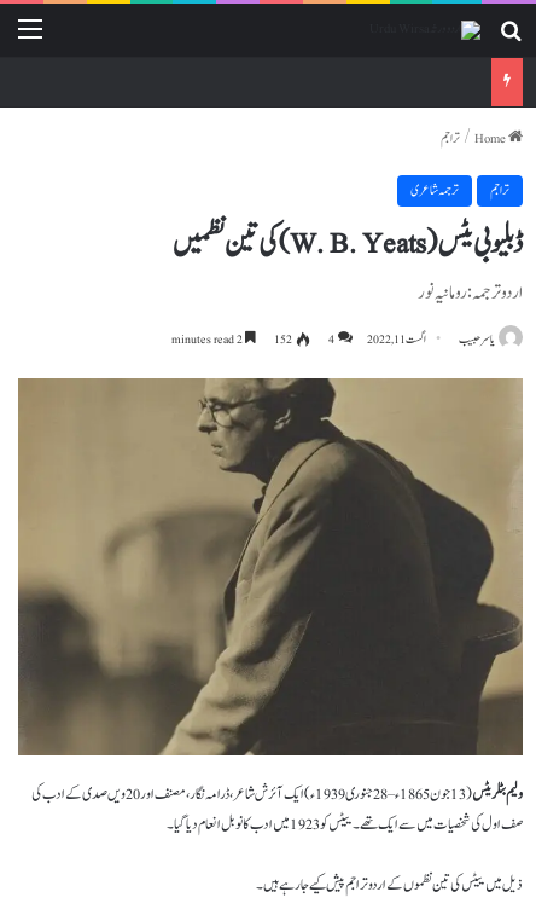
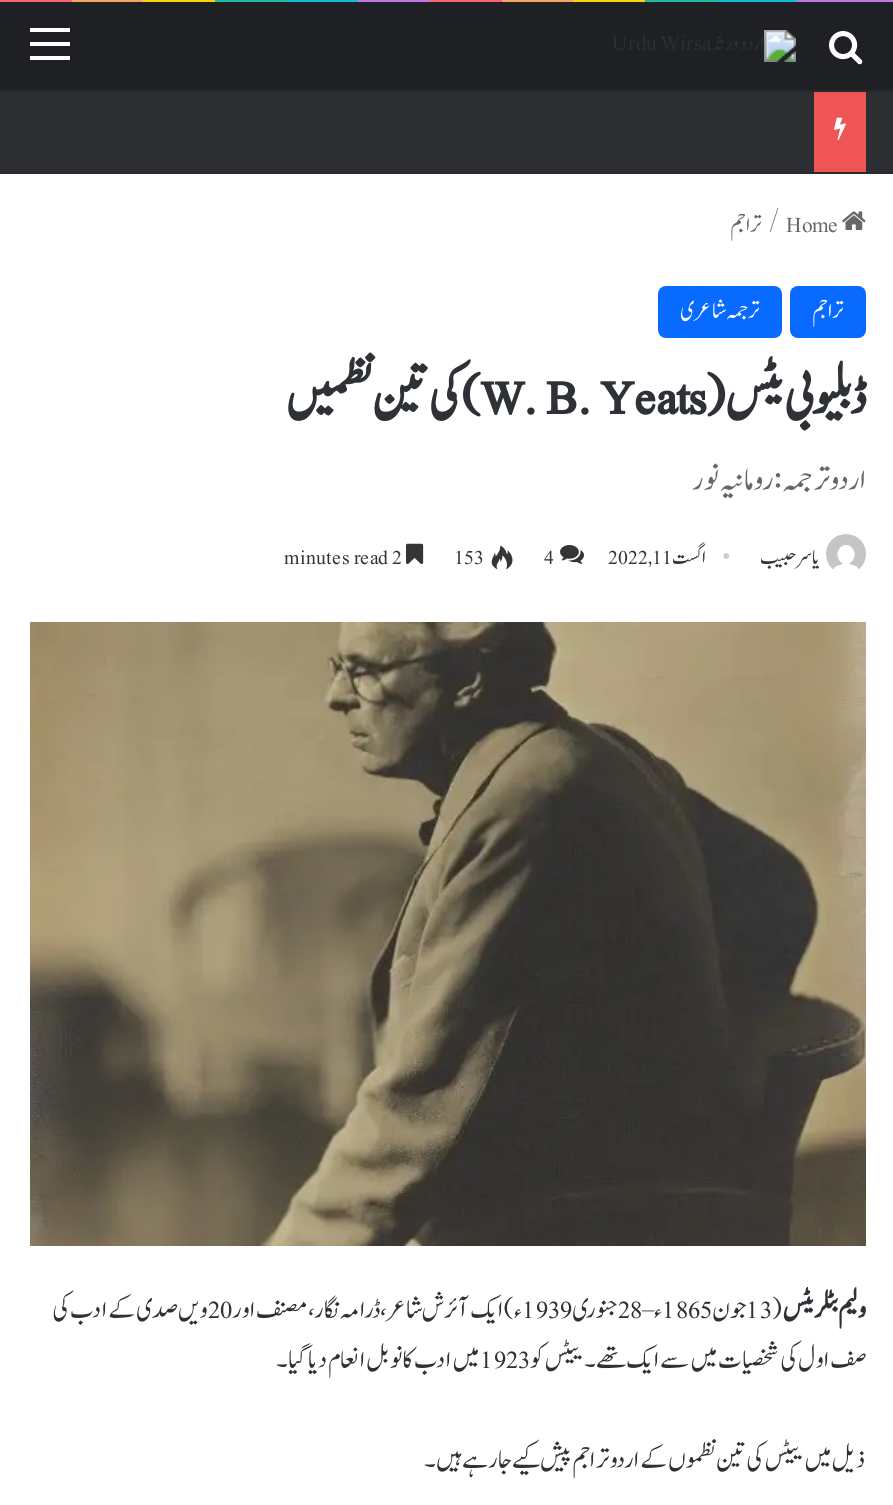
[274,329,334,349] 152 4 -> [454,540,554,574] 153 4

